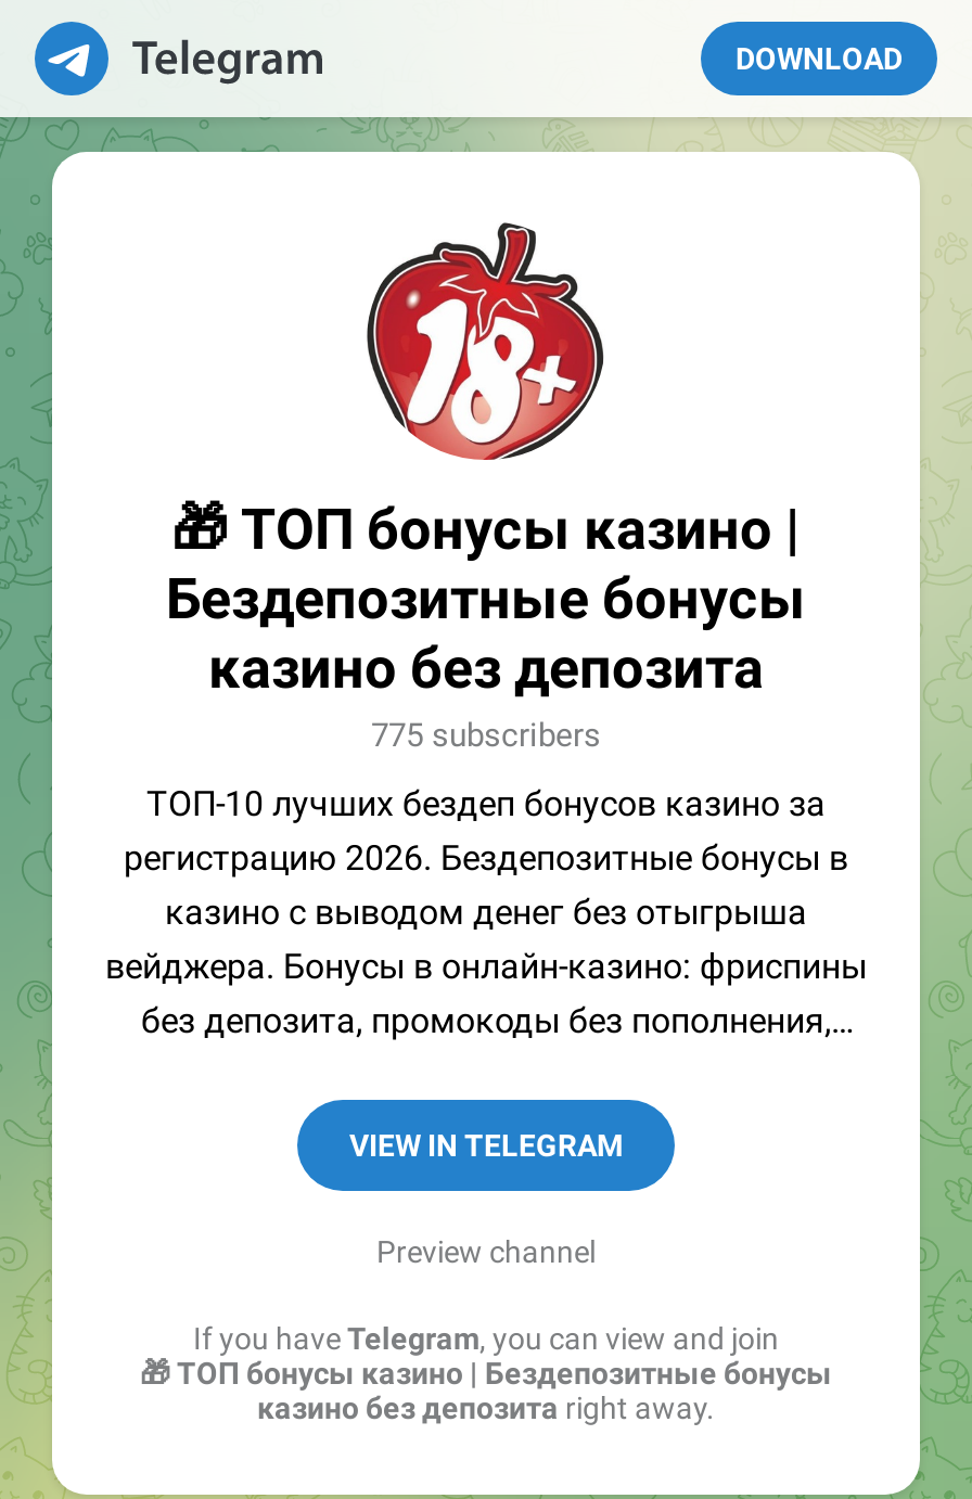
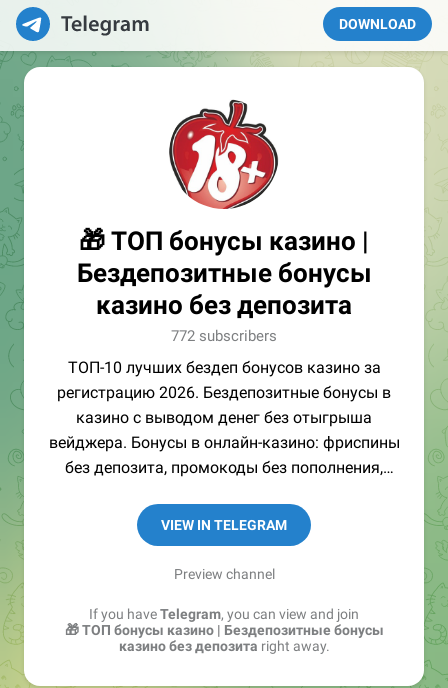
[371,716,601,755] 775 subscribers -> [171,327,277,345] 772 subscribers

